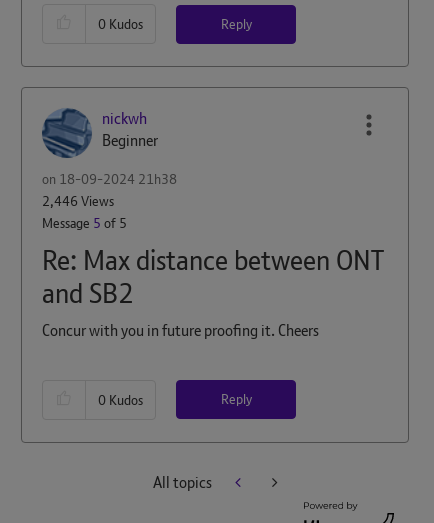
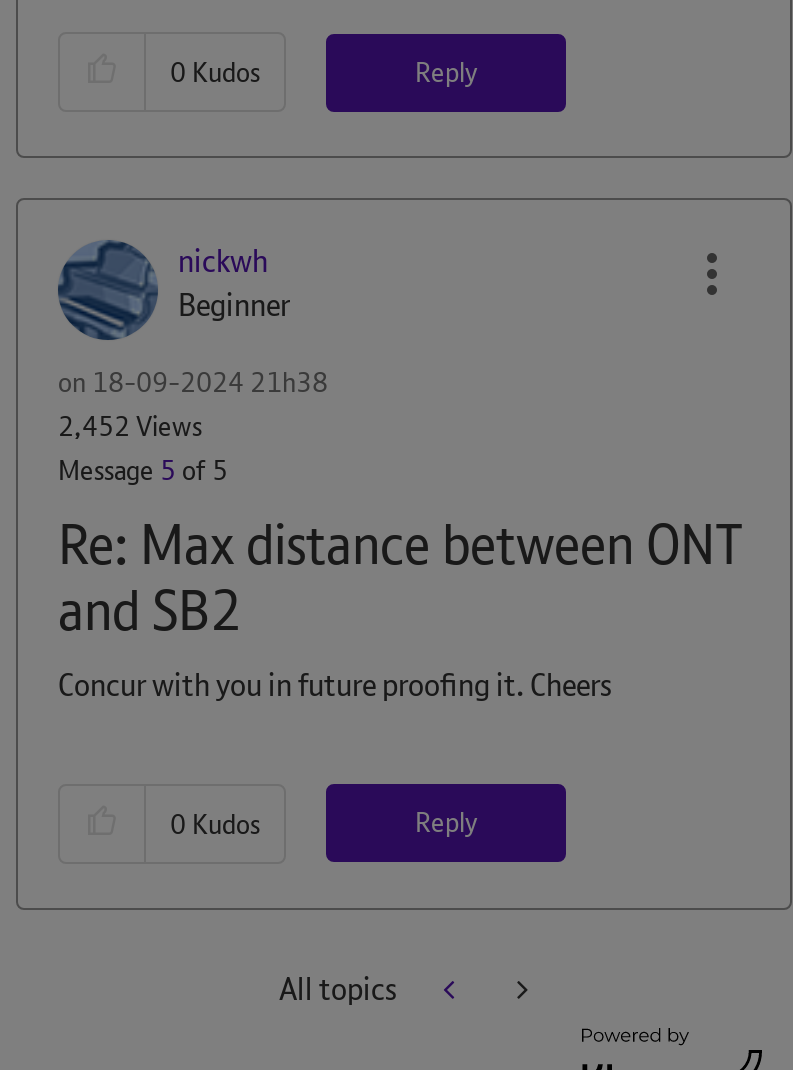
[42,192,114,210] 2,446 Views -> [58,408,202,444] 2,452 Views

